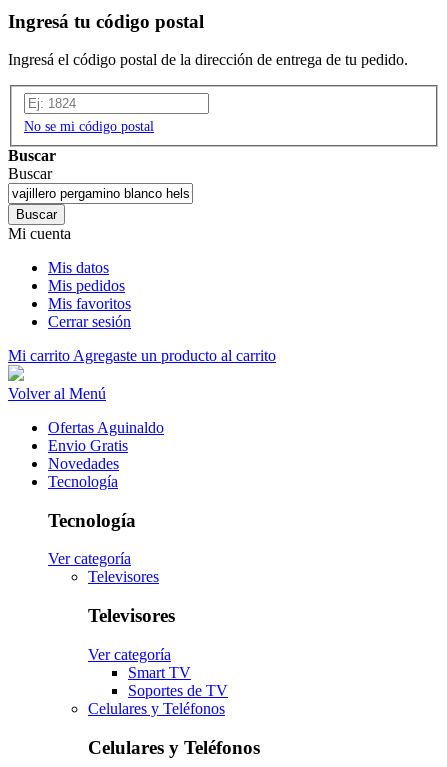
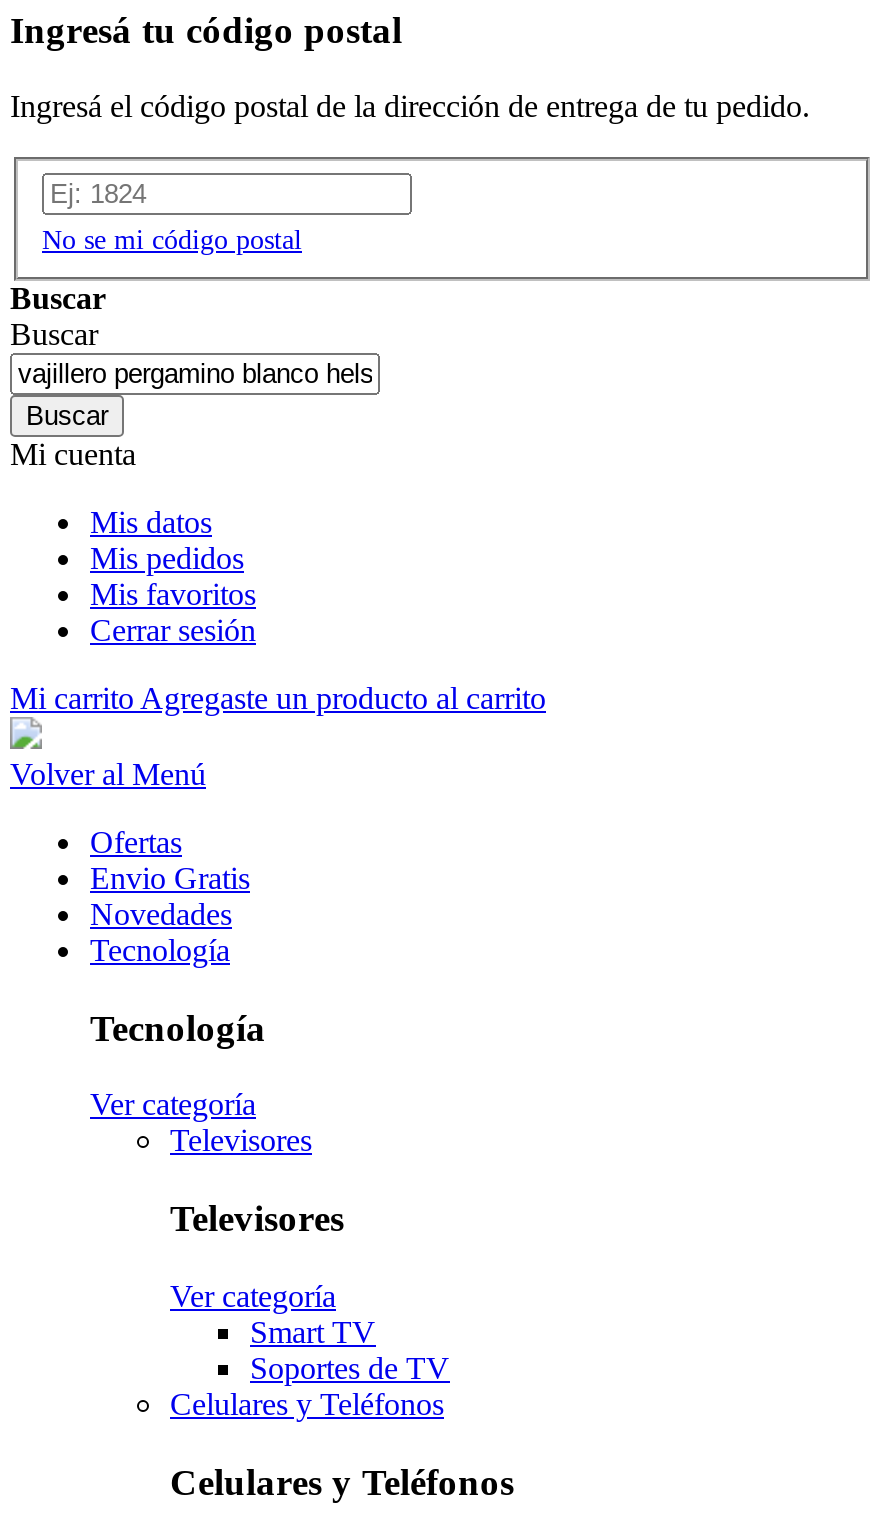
[48,419,164,436] Ofertas Aguinaldo -> [90,825,182,859] Ofertas

